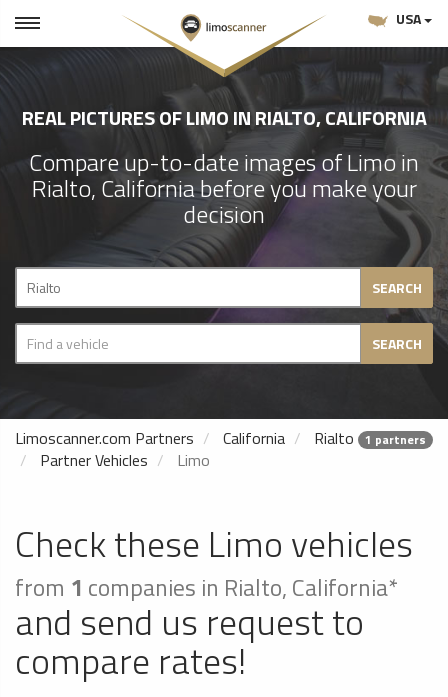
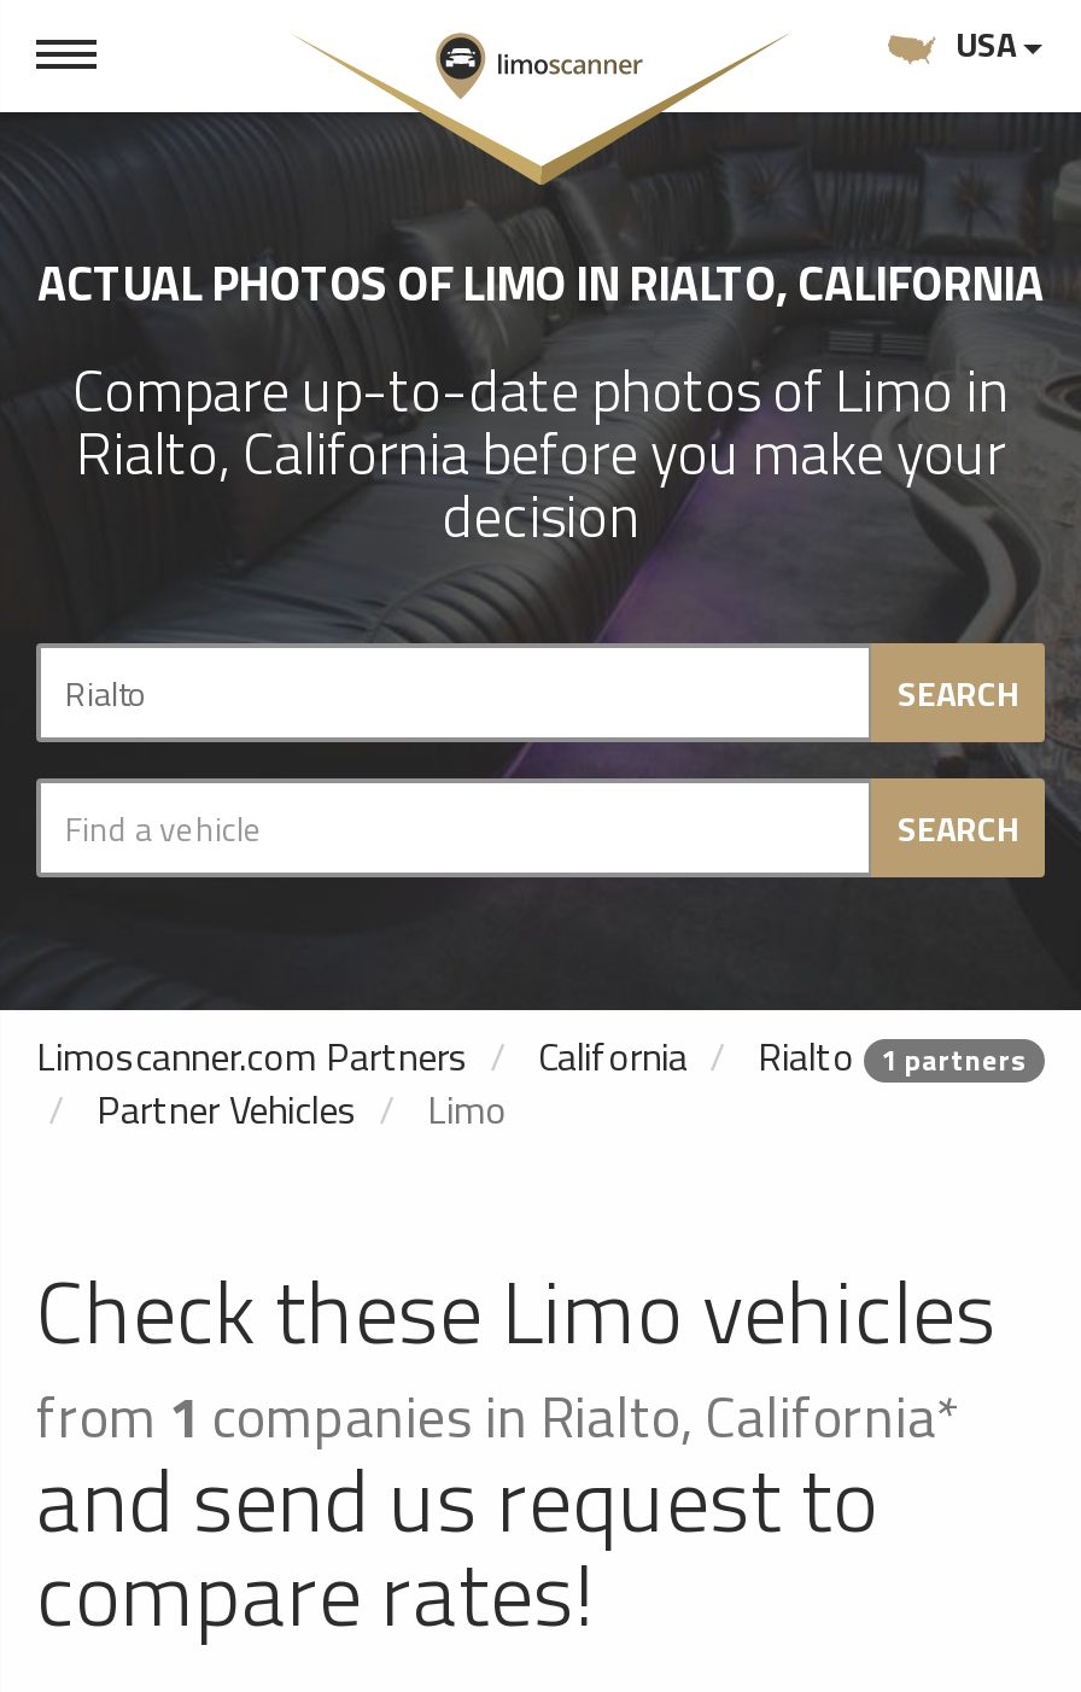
[21,102,426,133] REAL PICTURES OF LIMO IN RIALTO, CALIFORNIA -> [37,245,1044,320] ACTUAL PHOTOS OF LIMO IN RIALTO, CALIFORNIA
[29,144,419,180] Compare up-to-date images of Limo in -> [72,346,1009,433] Compare up-to-date photos of Limo in

